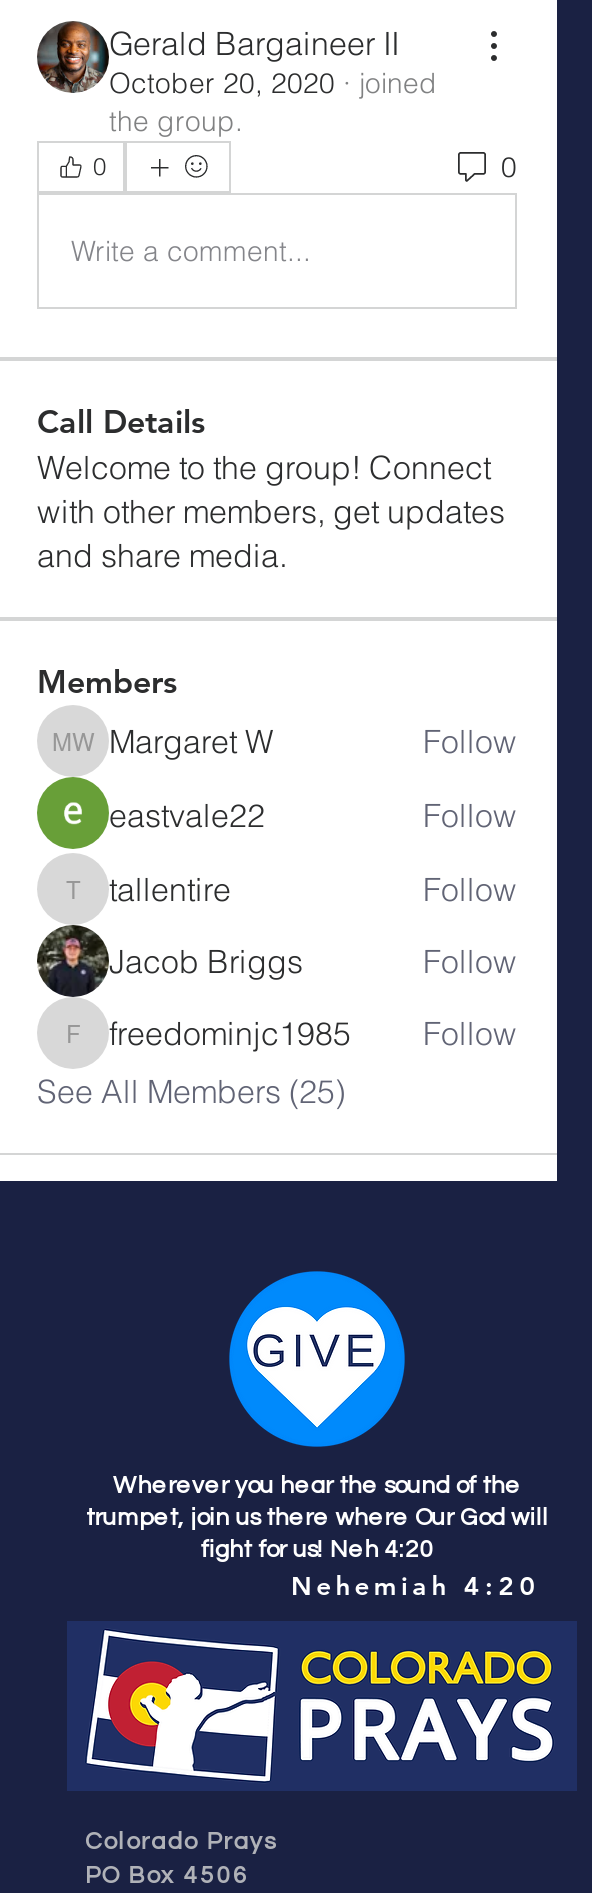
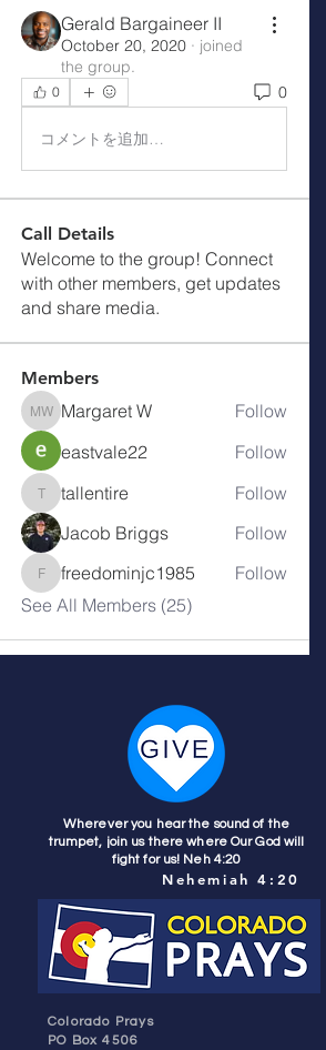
[71,232,311,268] Write a comment... -> [40,128,164,148] コメントを追加…

